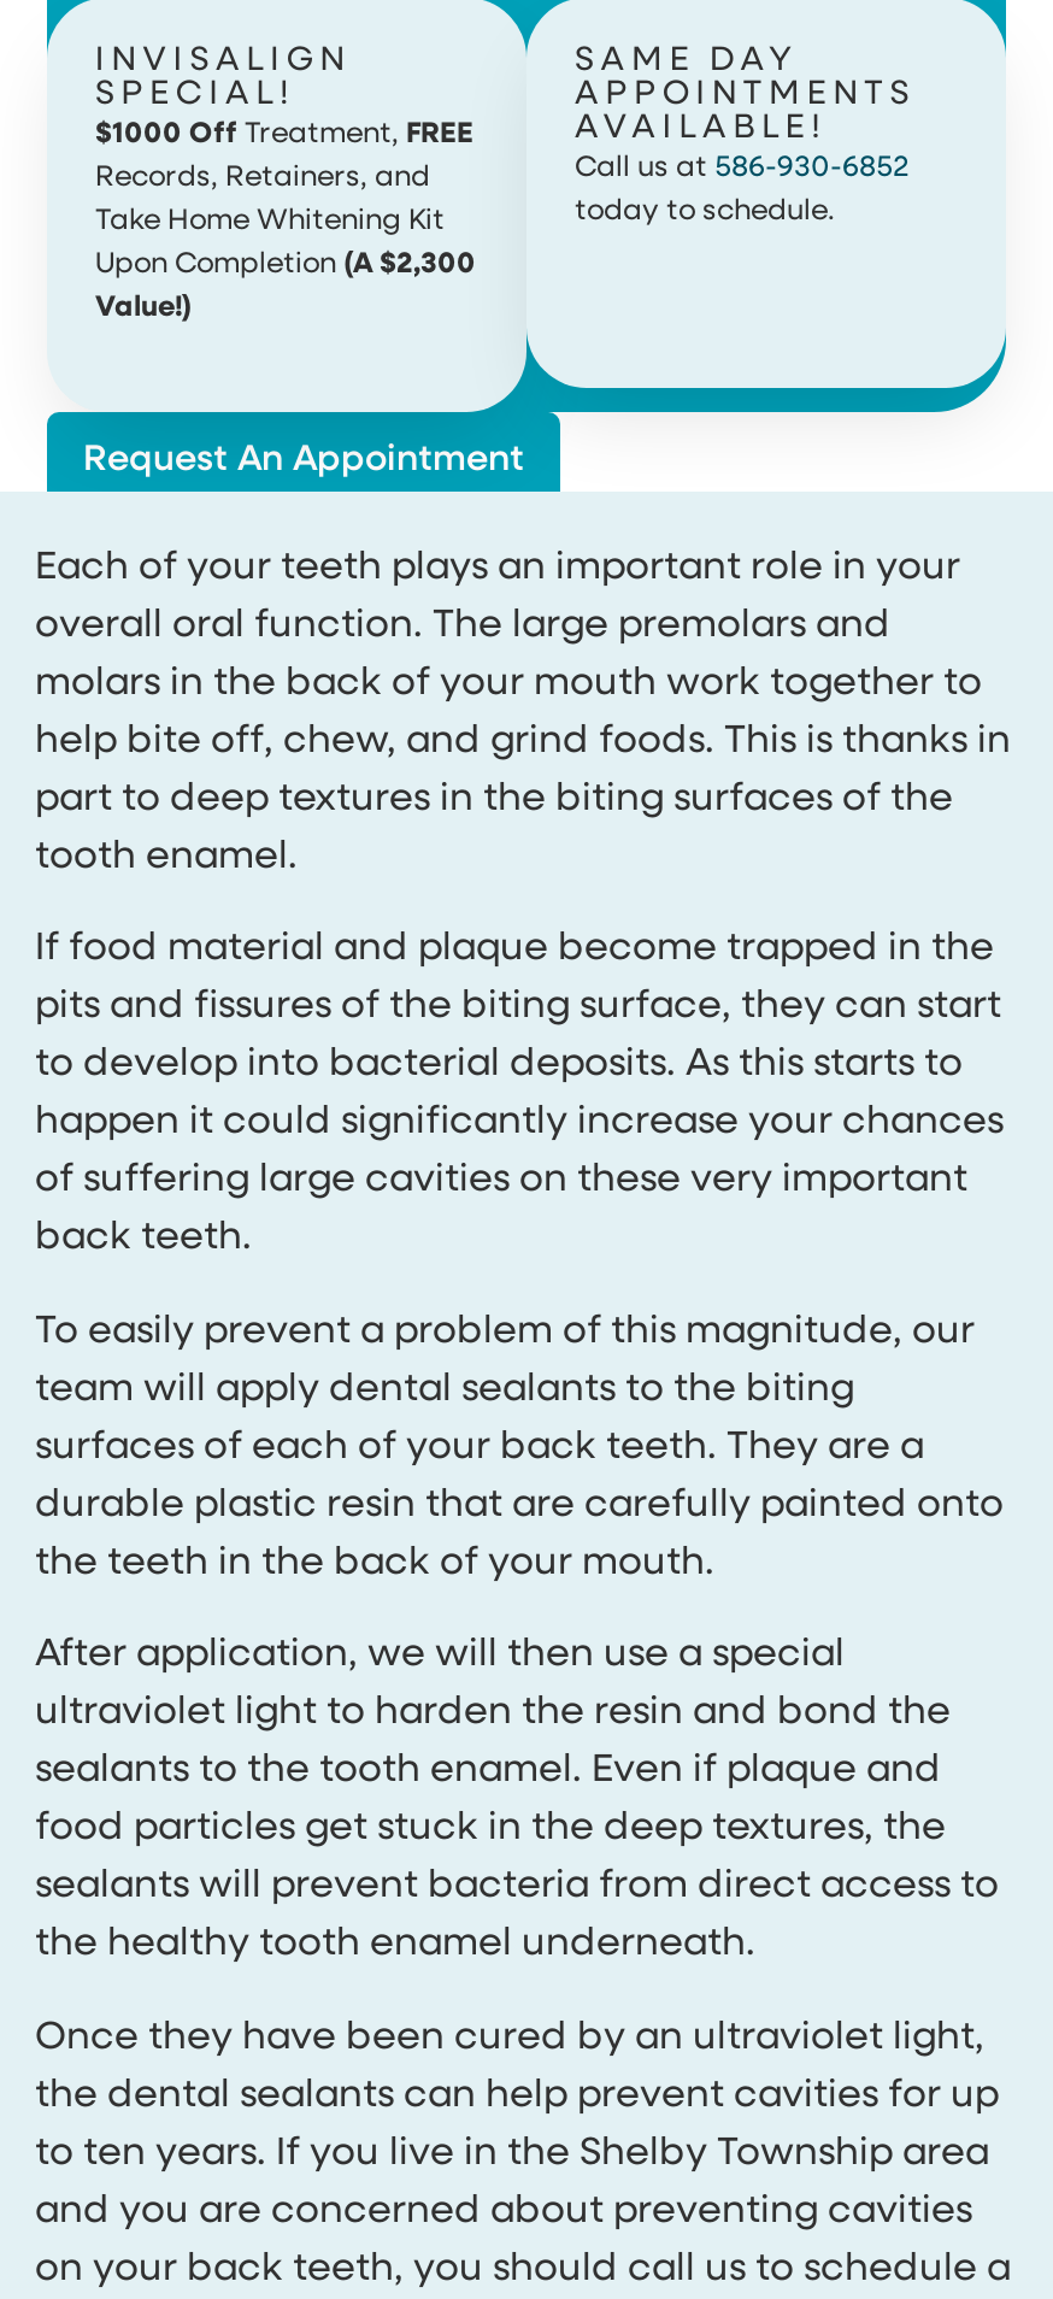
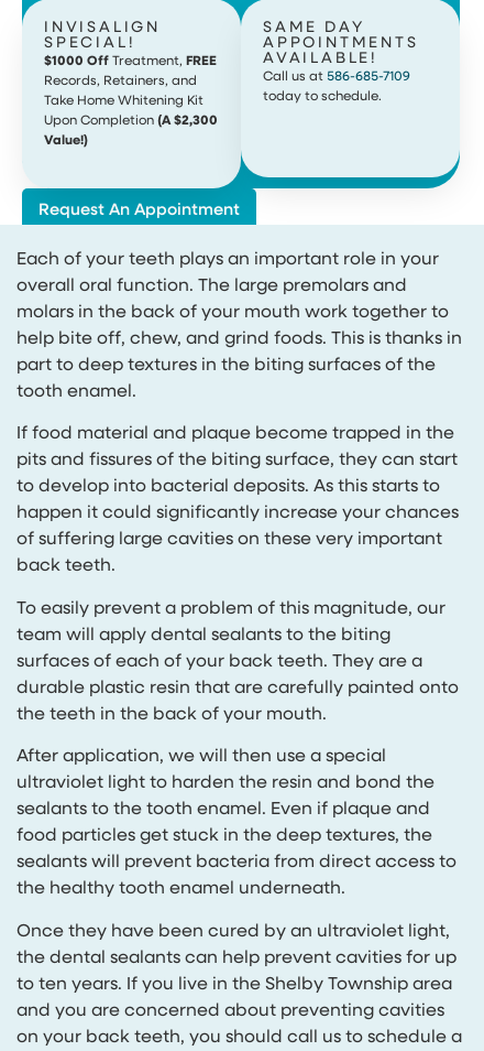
[575,153,910,182] Call us at 586-930-6852 -> [263,70,410,83] Call us at 586-685-7109

